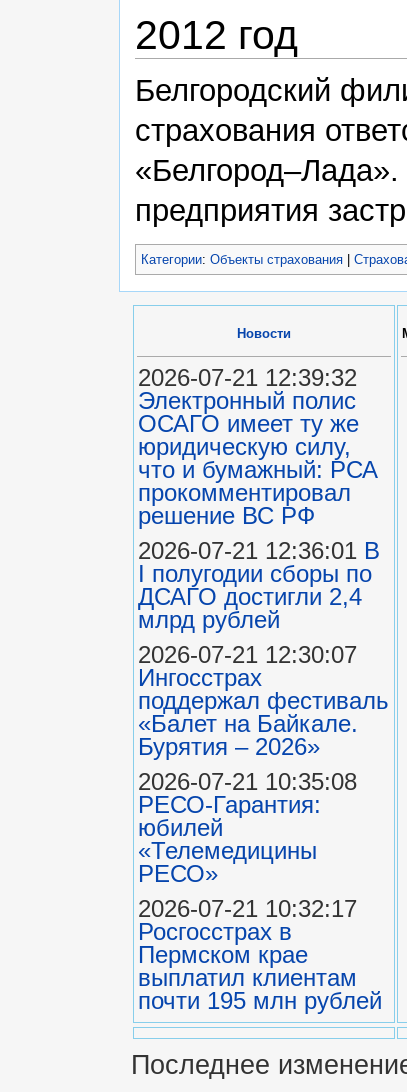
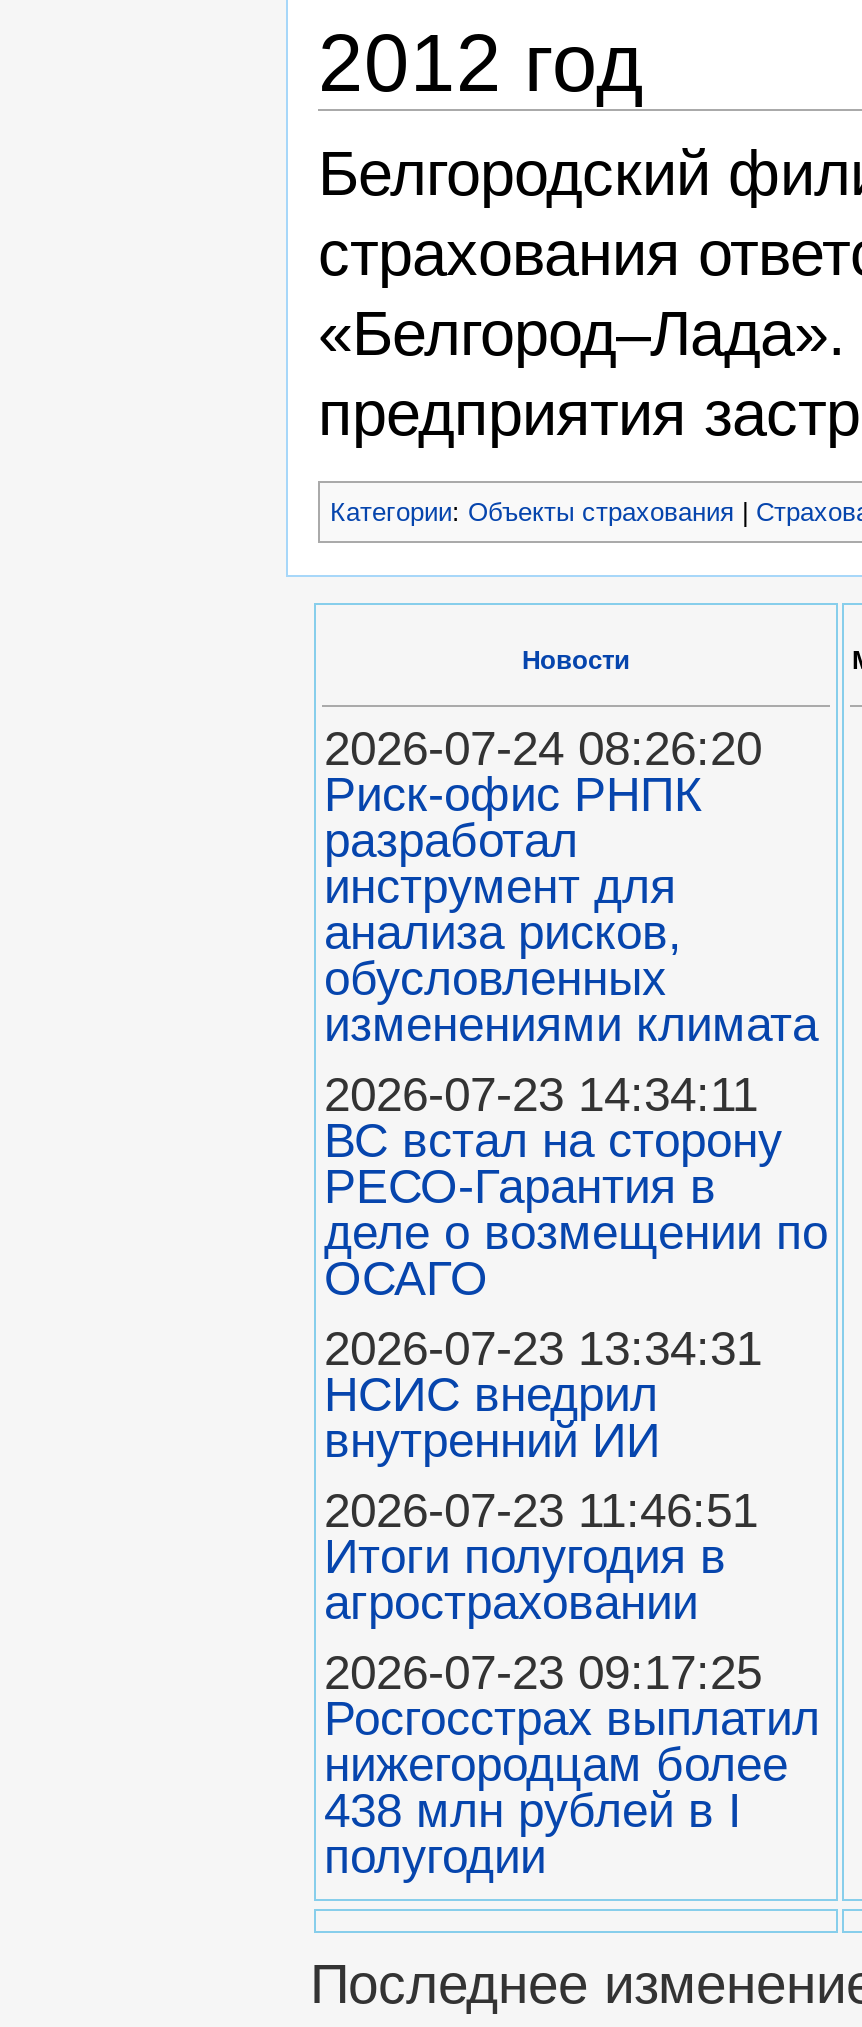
[138,363,389,1013] 2026-07-21 12:39:32 | Электронный полис | ОСАГО имеет ту же | юридическую силу, | что и бумажный: РСА | прокомментировал | решение ВС РФ | 2026-07-21 12:36:01 В | I полугодии сборы по | ДСАГО достигли 2,4 | млрд рублей | 2026-07-21 12:30:07 | Ингосстрах | поддержал фестиваль | «Балет на Байкале. | Бурятия – 2026» | 2026-07-21 10:35:08 | РЕСО-Гарантия: | юбилей | «Телемедицины | РЕСО» | 2026-07-21 10:32:17 | Росгосстрах в | Пермском крае | выплатил клиентам | почти 195 млн рублей -> [324,720,828,1882] 2026-07-24 08:26:20 | Риск-офис РНПК | разработал | инструмент для | анализа рисков, | обусловленных | изменениями климата | 2026-07-23 14:34:11 | ВС встал на сторону | РЕСО-Гарантия в | деле о возмещении по | ОСАГО | 2026-07-23 13:34:31 | НСИС внедрил | внутренний ИИ | 2026-07-23 11:46:51 | Итоги полугодия в | агростраховании | 2026-07-23 09:17:25 | Росгосстрах выплатил | нижегородцам более | 438 млн рублей в I | полугодии

